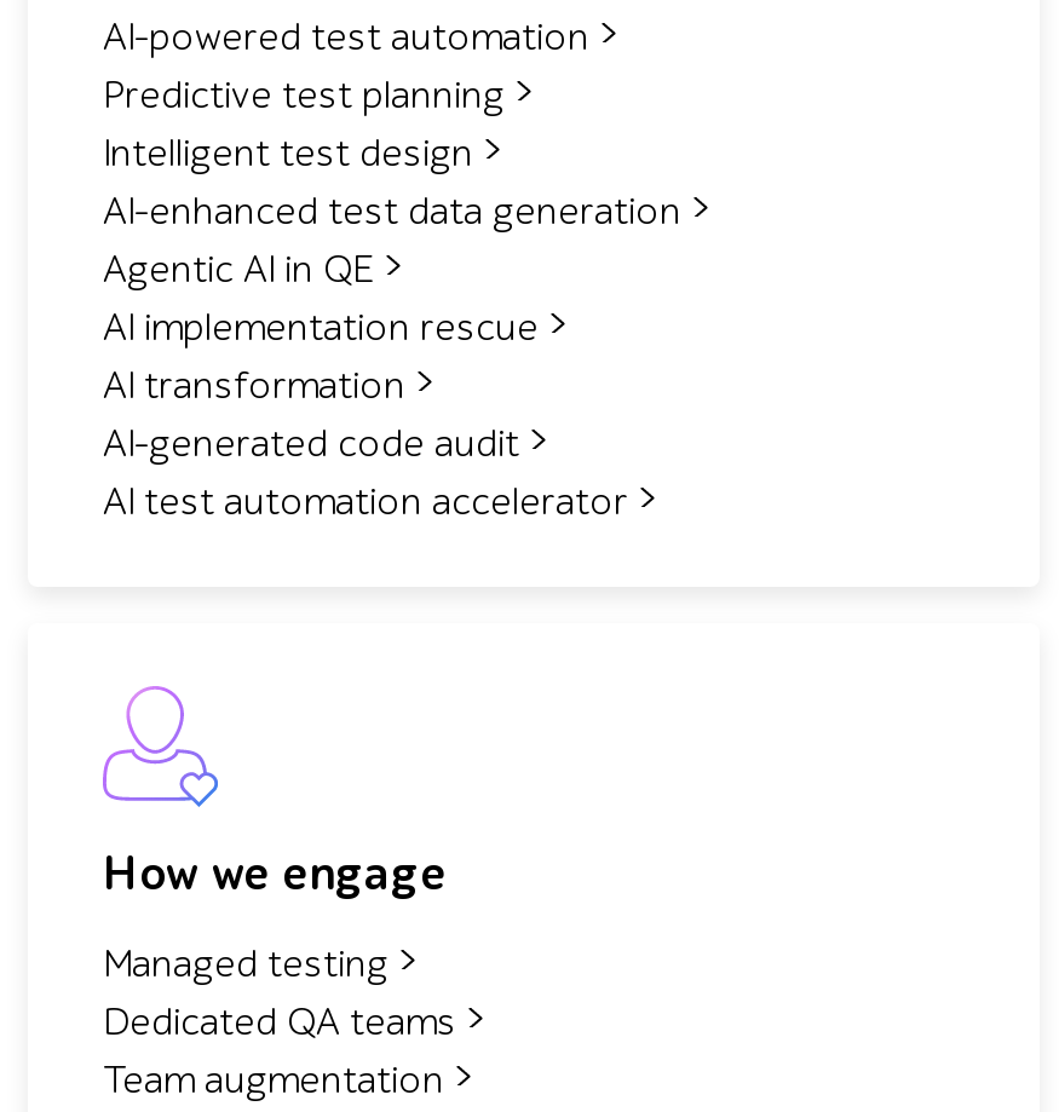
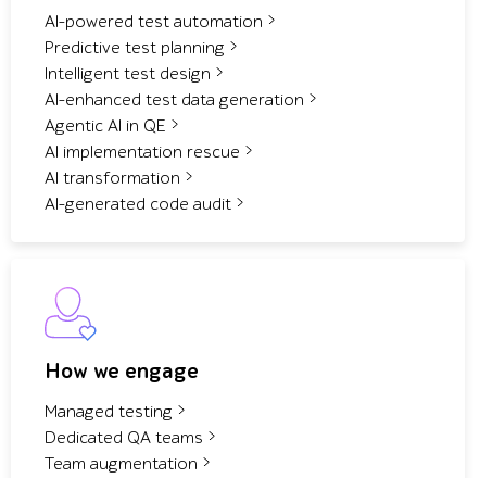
[103,478,628,526] AI test automation accelerator -> none

